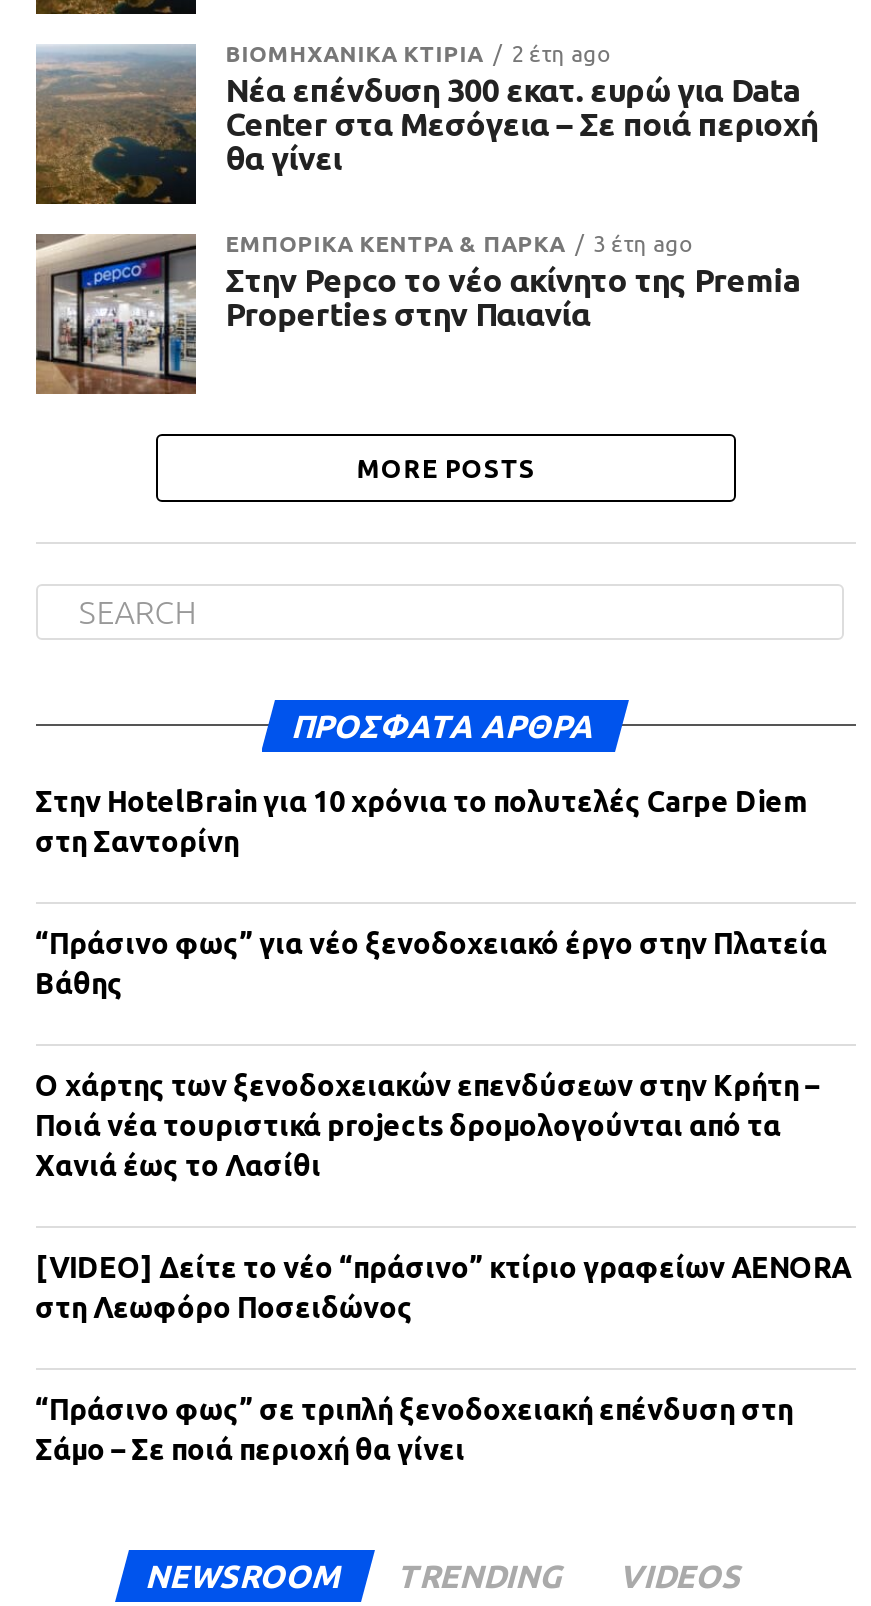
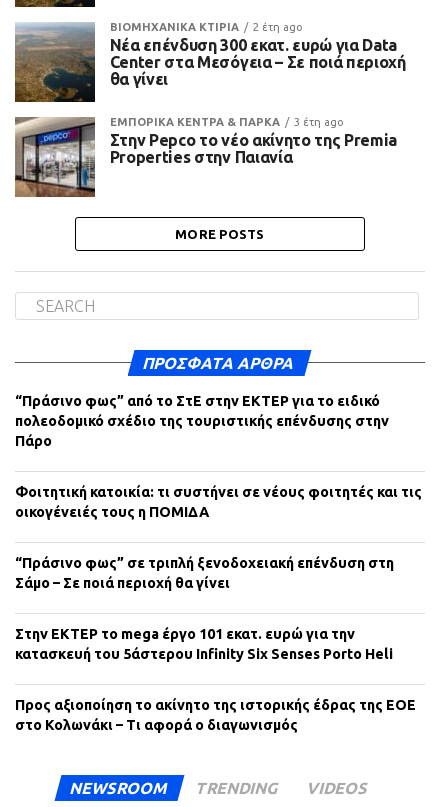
[35,786,851,1324] Στην HotelBrain για 10 χρόνια το πολυτελές Carpe Diem | στη Σαντορίνη | “Πράσινο φως” για νέο ξενοδοχειακό έργο στην Πλατεία | Βάθης | Ο χάρτης των ξενοδοχειακών επενδύσεων στην Κρήτη – | Ποιά νέα τουριστικά projects δρομολογούνται από τα | Χανιά έως το Λασίθι | [VIDEO] Δείτε το νέο “πράσινο” κτίριο γραφείων AENORA | στη Λεωφόρο Ποσειδώνος -> [15,393,422,520] “Πράσινο φως” από το ΣτΕ στην ΕΚΤΕΡ για το ειδικό | πολεοδομικό σχέδιο της τουριστικής επένδυσης στην | Πάρο | Φοιτητική κατοικία: τι συστήνει σε νέους φοιτητές και τις | οικογένειές τους η ΠΟΜΙΔΑ
moved [35,1394,793,1466] -> [15,555,394,591]: “Πράσινο φως” σε τριπλή ξενοδοχειακή επένδυση στη | Σάμο – Σε ποιά περιοχή θα γίνει
none -> [15,626,416,733] Στην ΕΚΤΕΡ το mega έργο 101 εκατ. ευρώ για την | κατασκευή του 5άστερου Infinity Six Senses Porto Heli | Προς αξιοποίηση το ακίνητο της ιστορικής έδρας της ΕΟΕ | στο Κολωνάκι – Τι αφορά ο διαγωνισμός

